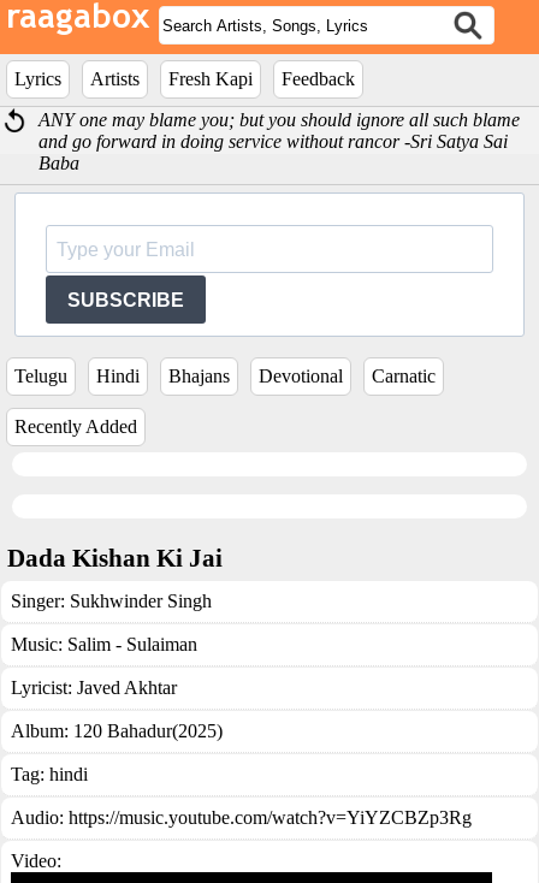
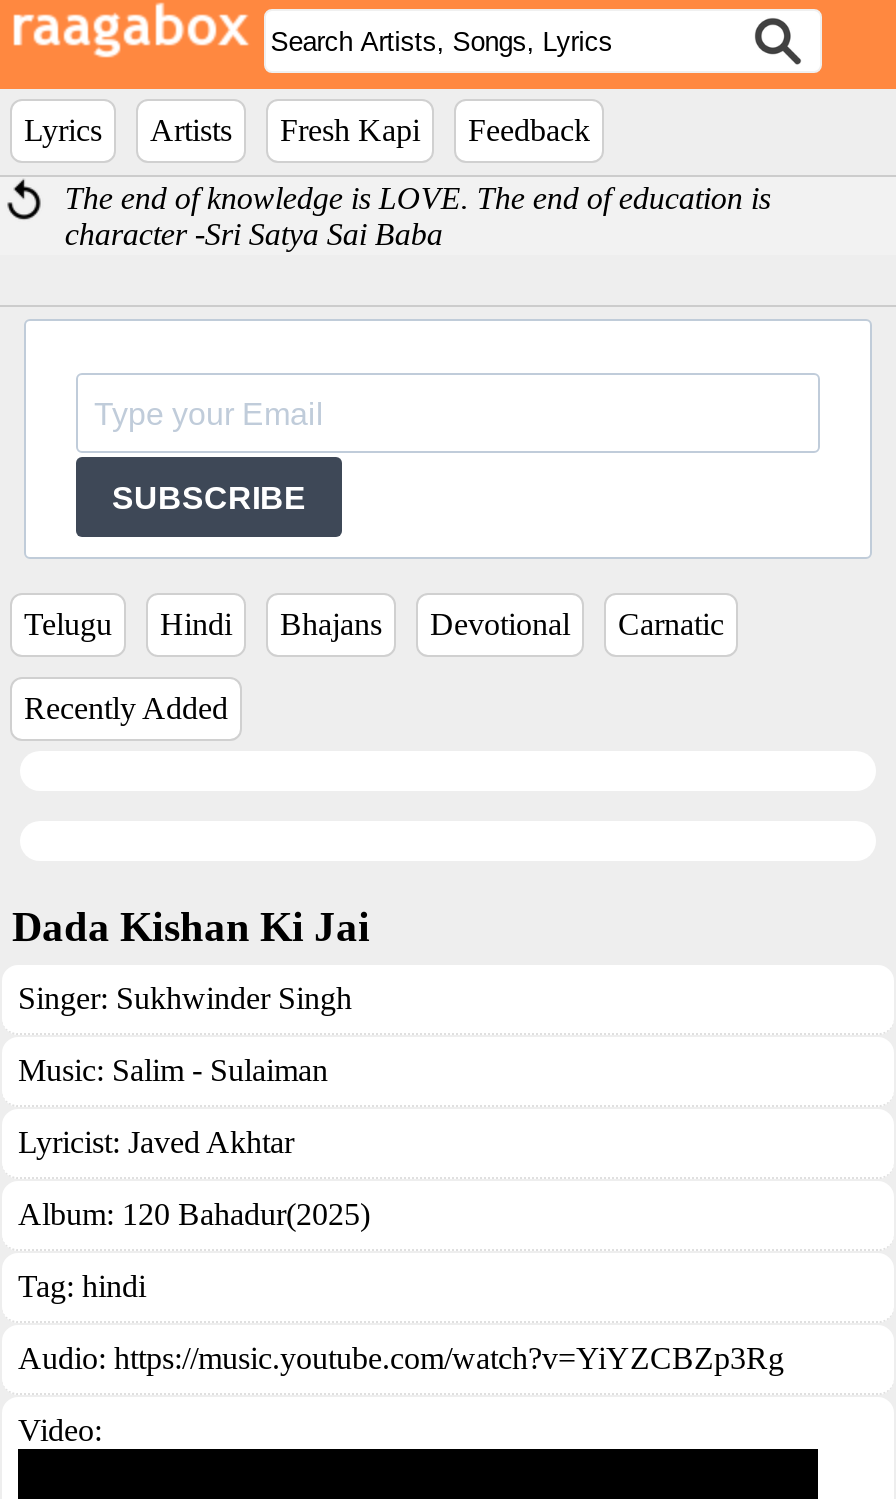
[39,109,520,173] ANY one may blame you; but you should ignore all such blame | and go forward in doing service without rancor -Sri Satya Sai | Baba -> [65,181,771,251] The end of knowledge is LOVE. The end of education is | character -Sri Satya Sai Baba

